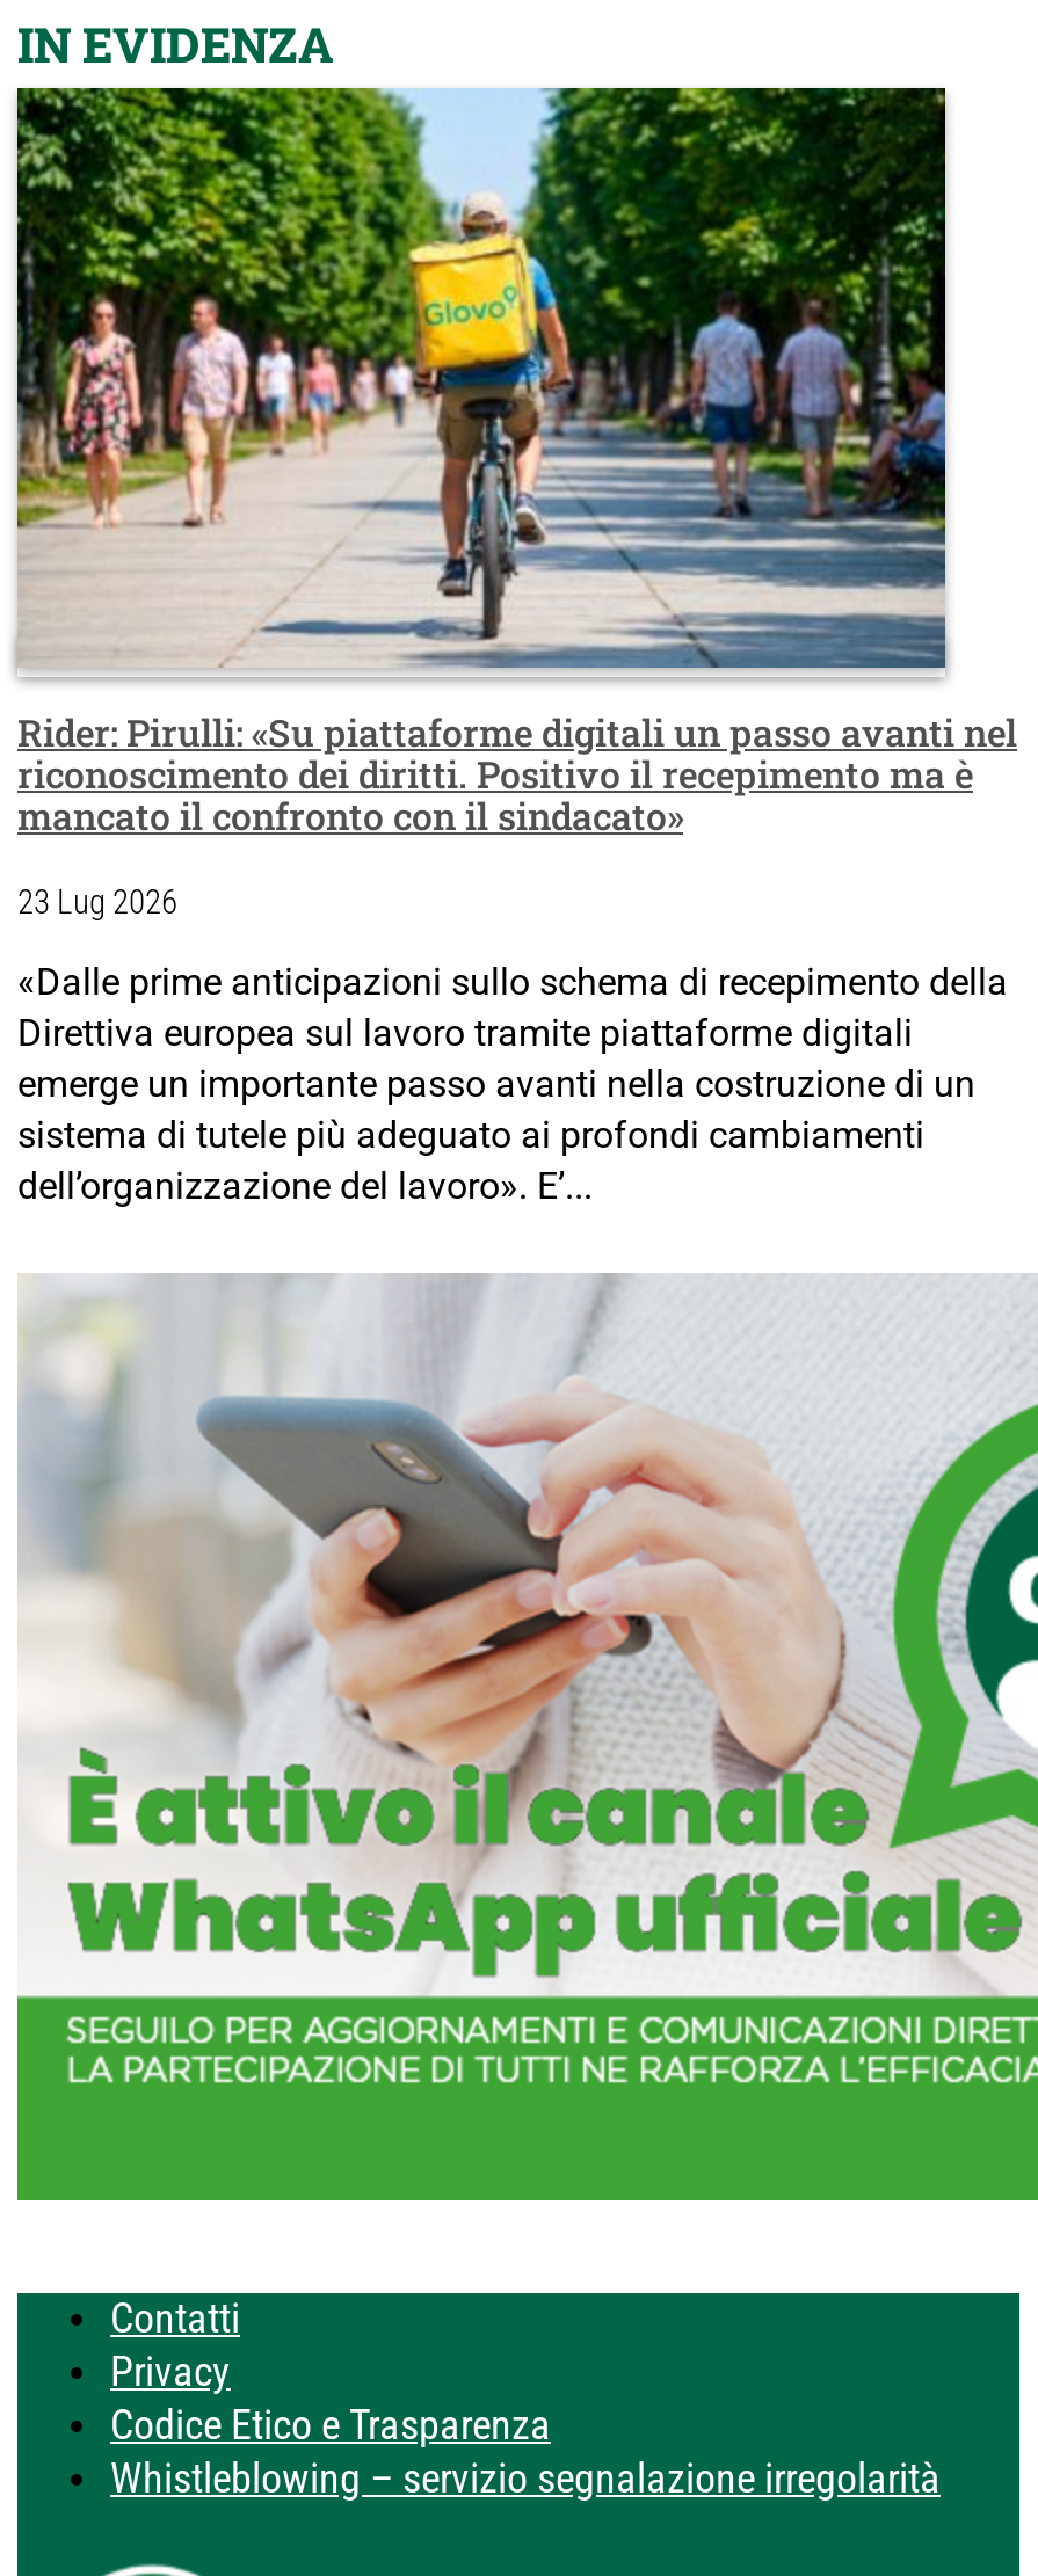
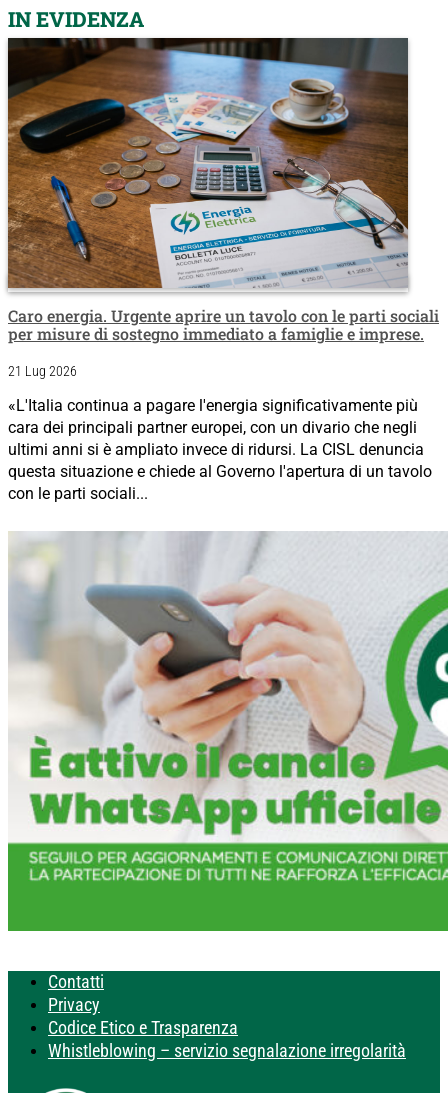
[15,86,1017,840] [image] | Rider: Pirulli: «Su piattaforme digitali un passo avanti nel | riconoscimento dei diritti. Positivo il recepimento ma è | mancato il confronto con il sindacato» -> [7,37,439,344] [image] | Caro energia. Urgente aprire un tavolo con le parti sociali | per misure di sostegno immediato a famiglie e imprese.
[17,883,177,922] 23 Lug 2026 -> [8,363,77,380] 21 Lug 2026
[17,959,1008,1208] «Dalle prime anticipazioni sullo schema di recepimento della | Direttiva europea sul lavoro tramite piattaforme digitali | emerge un importante passo avanti nella costruzione di un | sistema di tutele più adeguato ai profondi cambiamenti | dell’organizzazione del lavoro». E’... -> [8,396,432,503] «L'Italia continua a pagare l'energia significativamente più | cara dei principali partner europei, con un divario che negli | ultimi anni si è ampliato invece di ridursi. La CISL denuncia | questa situazione e chiede al Governo l'apertura di un tavolo | con le parti sociali...

